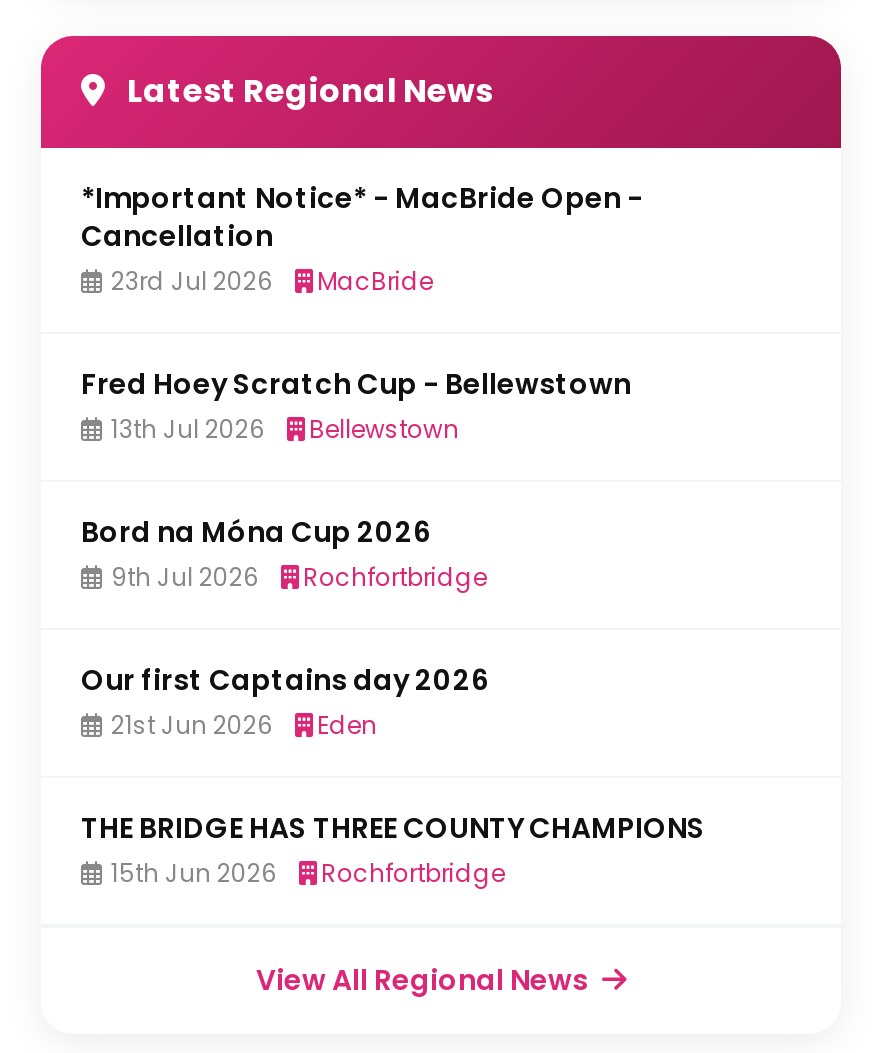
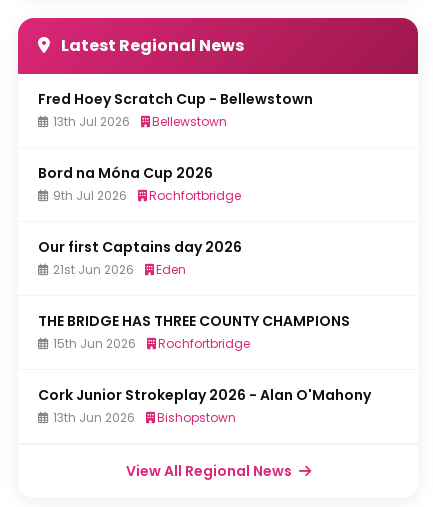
[81,178,643,298] *Important Notice* - MacBride Open - | Cancellation | 23rd Jul 2026 | MacBride -> none
moved [81,364,705,890] -> [38,89,350,352]: Fred Hoey Scratch Cup - Bellewstown | 13th Jul 2026 | Bellewstown | ... | 15th Jun 2026 | Rochfortbridge
none -> [38,385,371,426] Cork Junior Strokeplay 2026 - Alan O'Mahony | 13th Jun 2026 | Bishopstown

